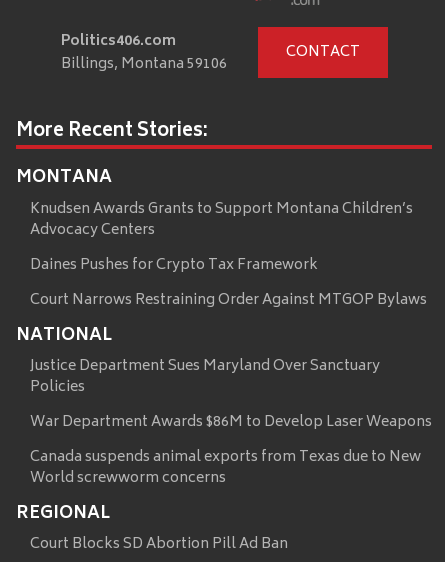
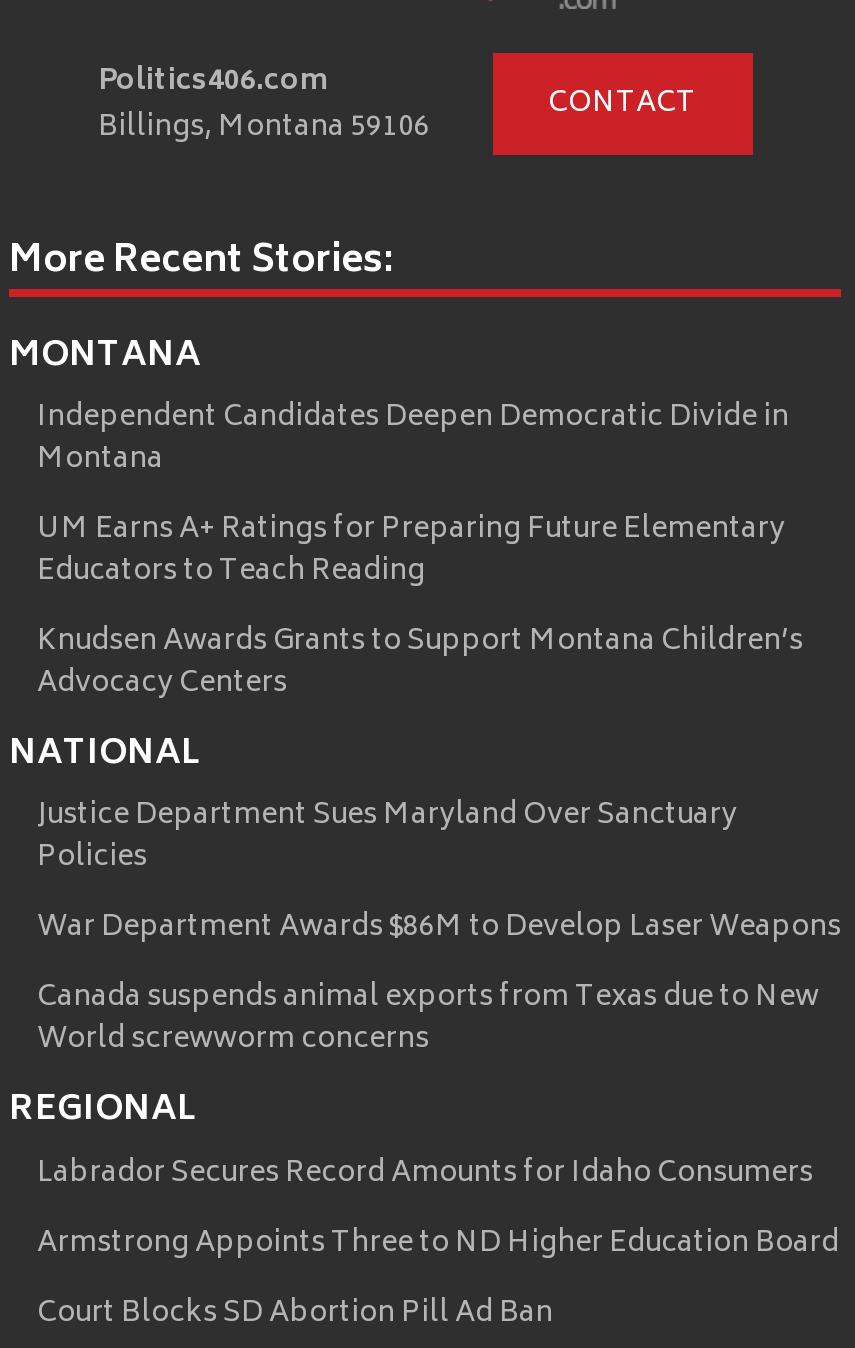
none -> [37,393,789,597] Independent Candidates Deepen Democratic Divide in | Montana | UM Earns A+ Ratings for Preparing Future Elementary | Educators to Teach Reading
[30,253,427,313] Daines Pushes for Crypto Tax Framework | Court Narrows Restraining Order Against MTGOP Bylaws -> none
none -> [37,1149,839,1269] Labrador Secures Record Amounts for Idaho Consumers | Armstrong Appoints Three to ND Higher Education Board

